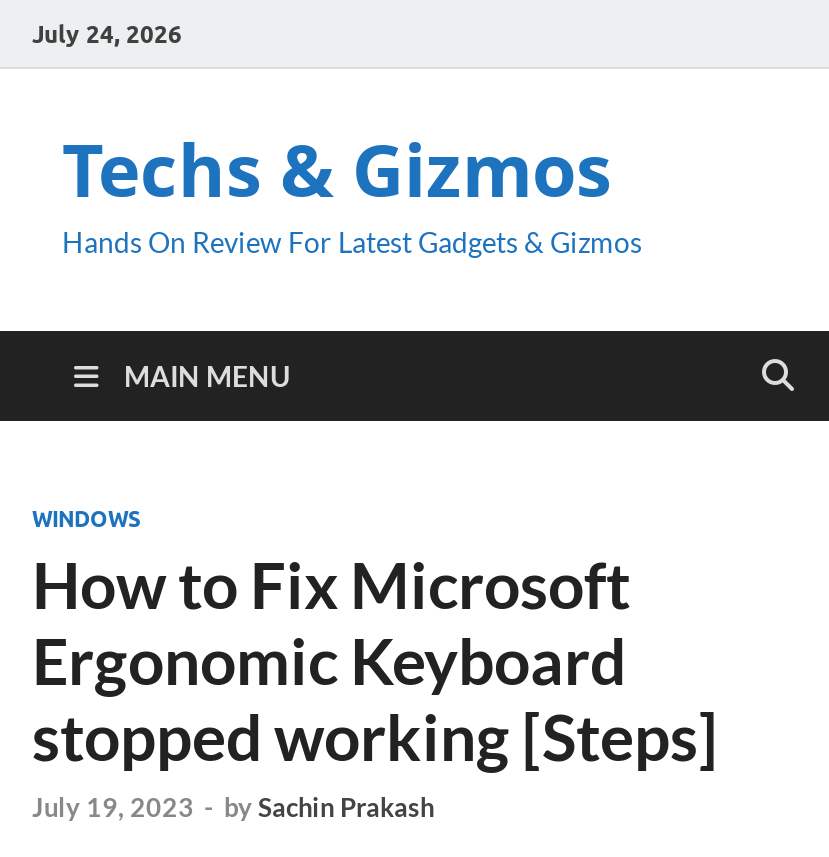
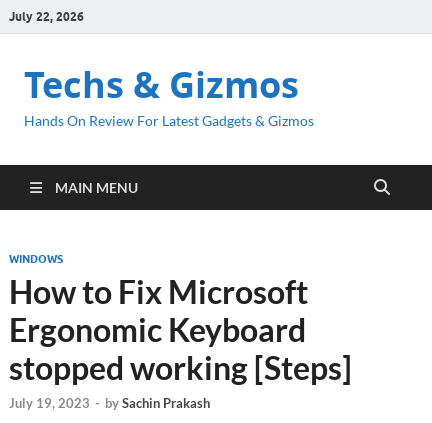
[32,18,182,48] July 24, 2026 -> [9,8,84,23] July 22, 2026

